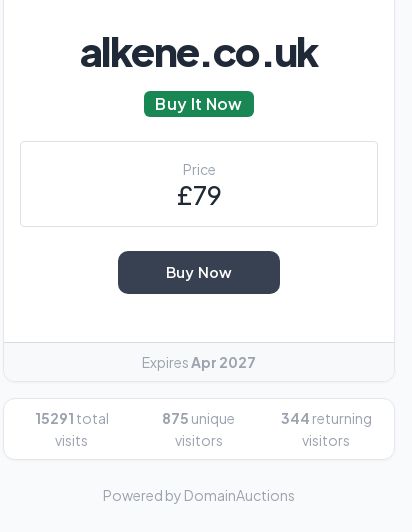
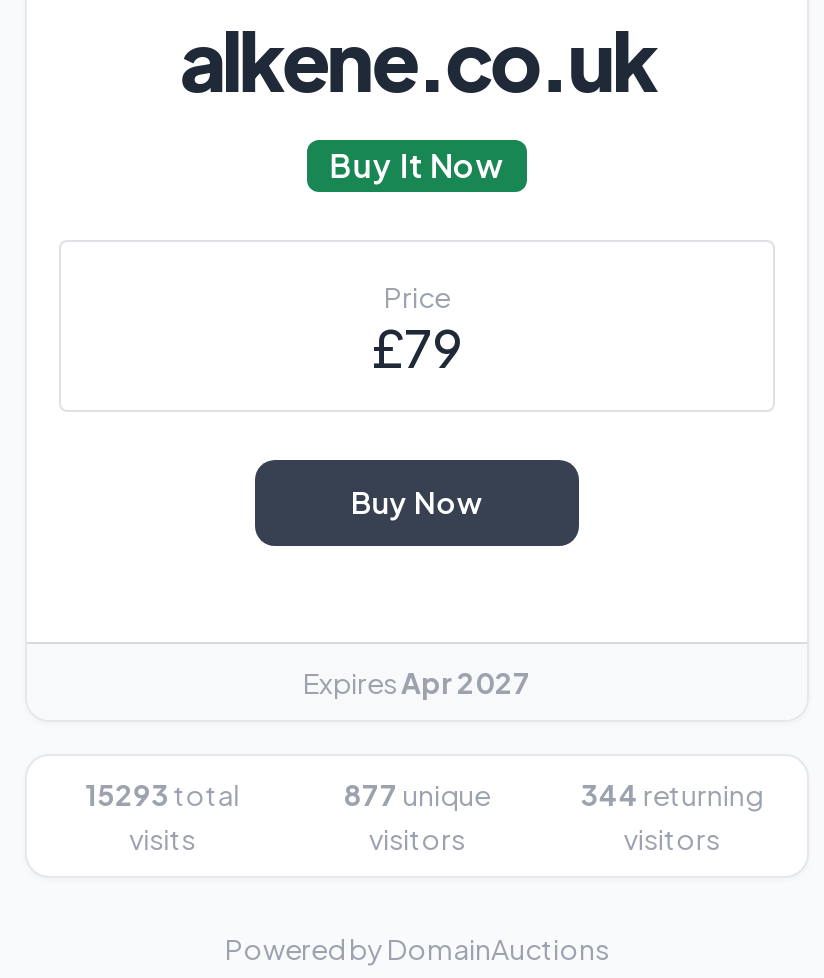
[35,409,109,427] 15291 total -> [85,775,239,811] 15293 total
[162,409,235,427] 875 unique -> [344,775,490,811] 877 unique

